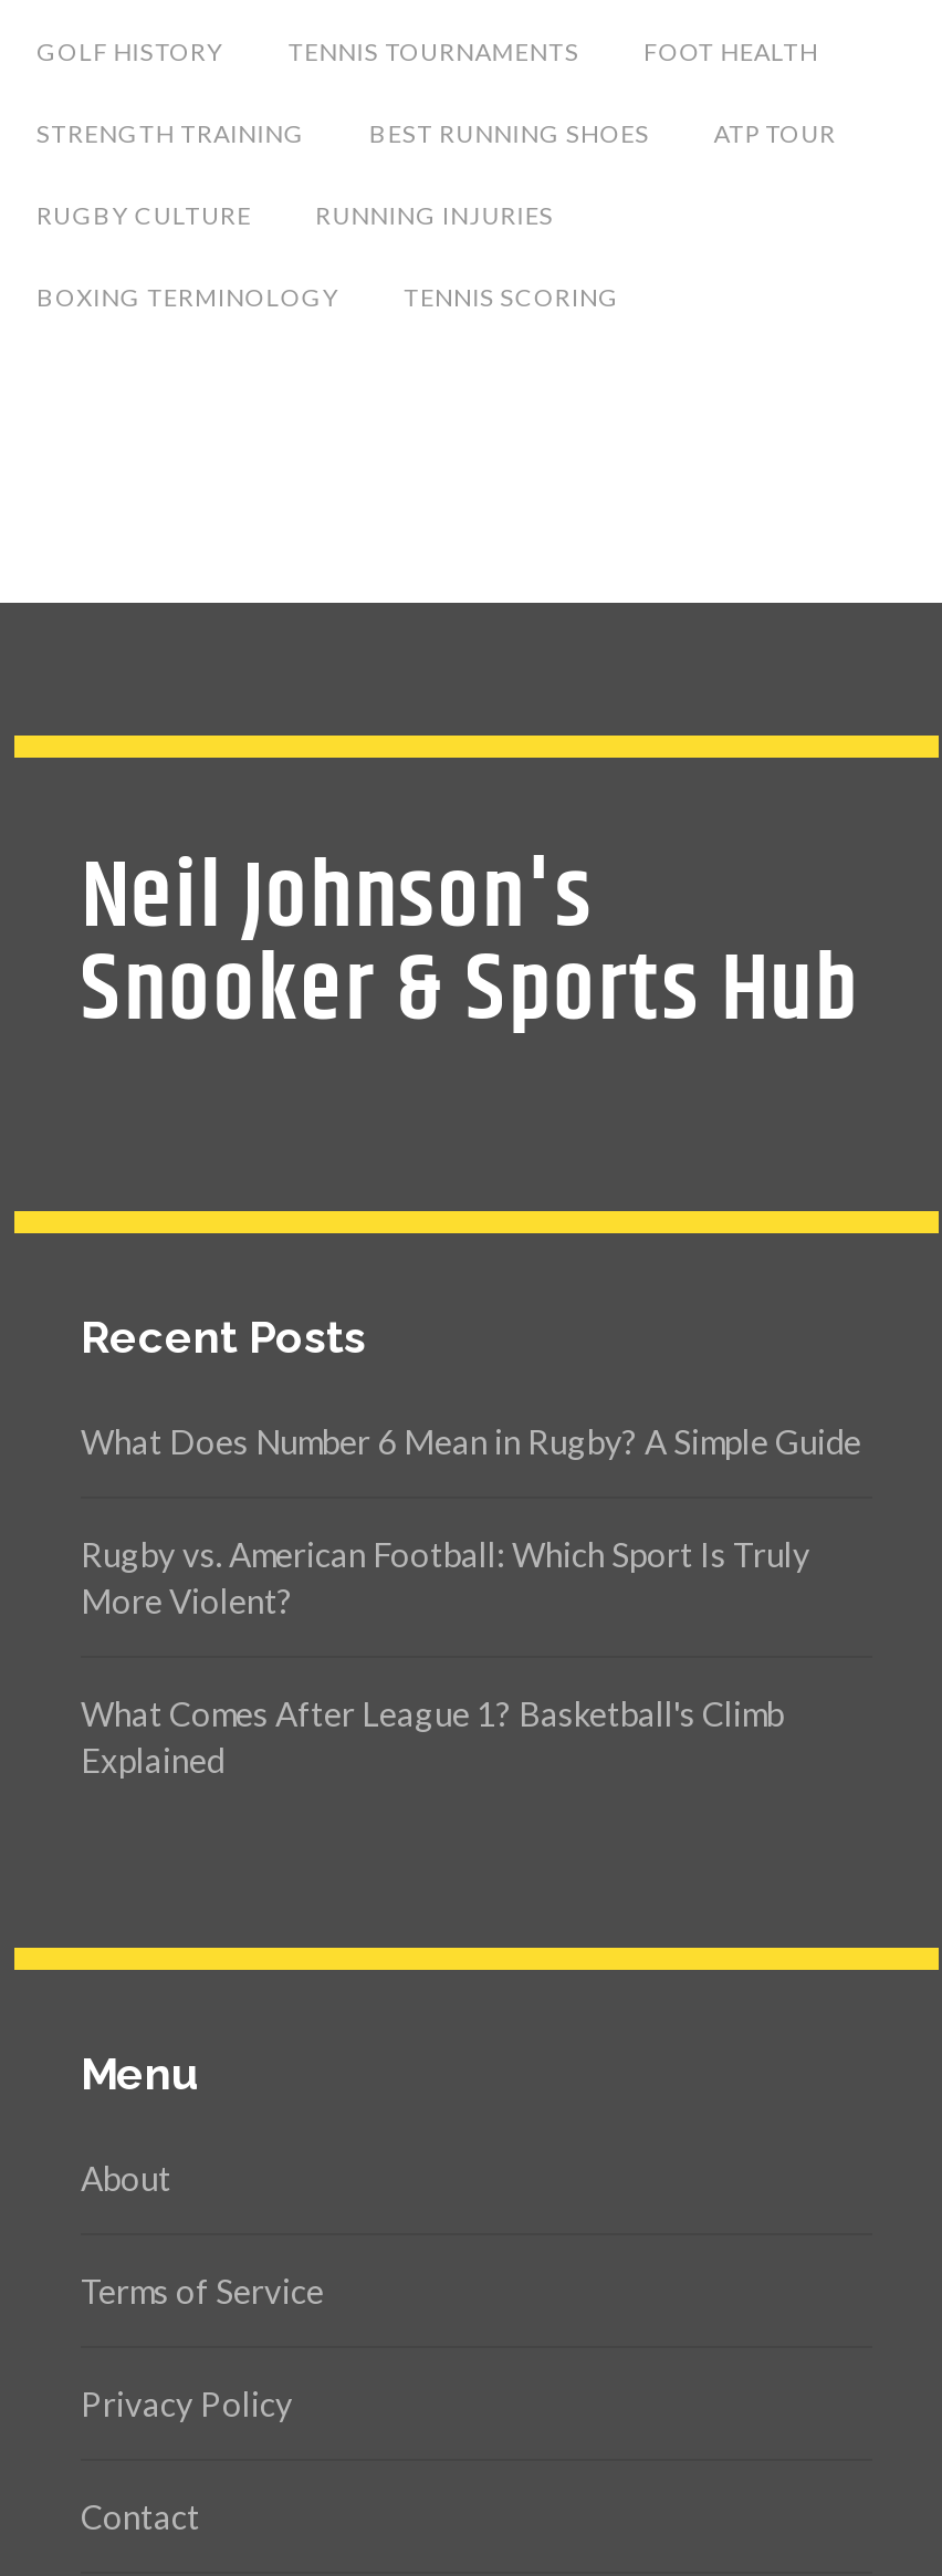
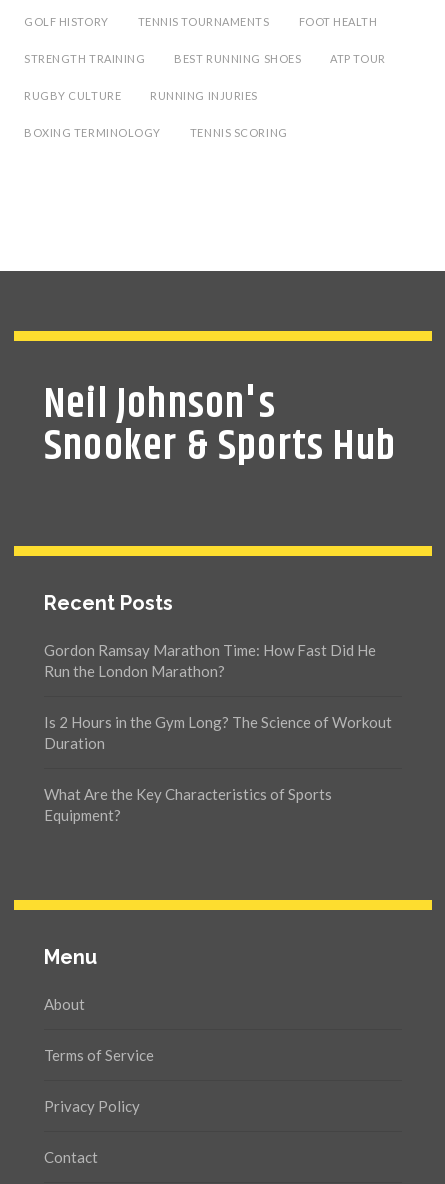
[81,1422,861,1462] What Does Number 6 Mean in Rugby? A Simple Guide -> [44,641,376,680] Gordon Ramsay Marathon Time: How Fast Did He | Run the London Marathon?
[81,1535,810,1621] Rugby vs. American Football: Which Sport Is Truly | More Violent? -> [44,713,392,752] Is 2 Hours in the Gym Long? The Science of Workout | Duration
[81,1694,784,1780] What Comes After League 1? Basketball's Climb | Explained -> [44,785,332,824] What Are the Key Characteristics of Sports | Equipment?

